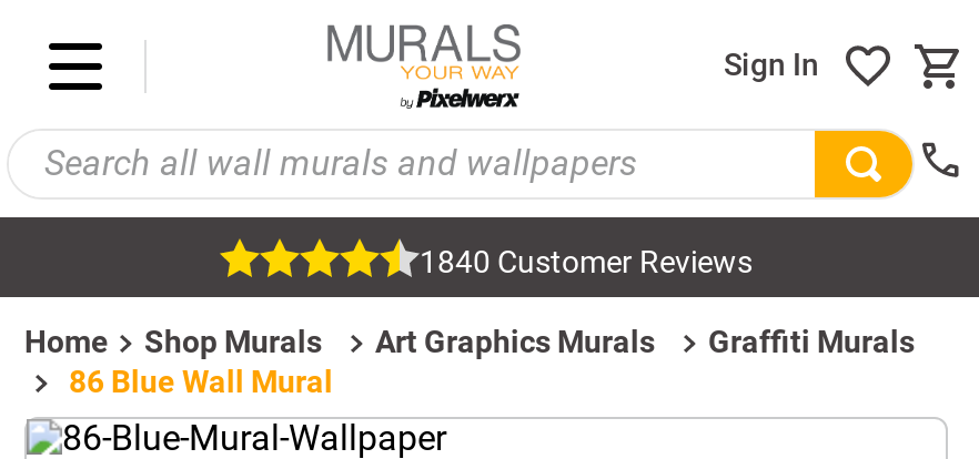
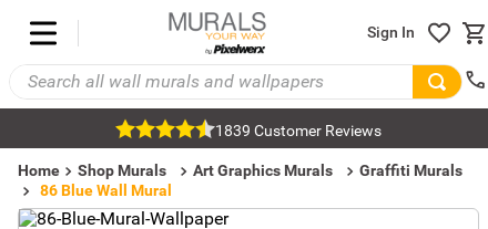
[420,244,753,279] 1840 Customer Reviews -> [215,122,382,139] 1839 Customer Reviews

